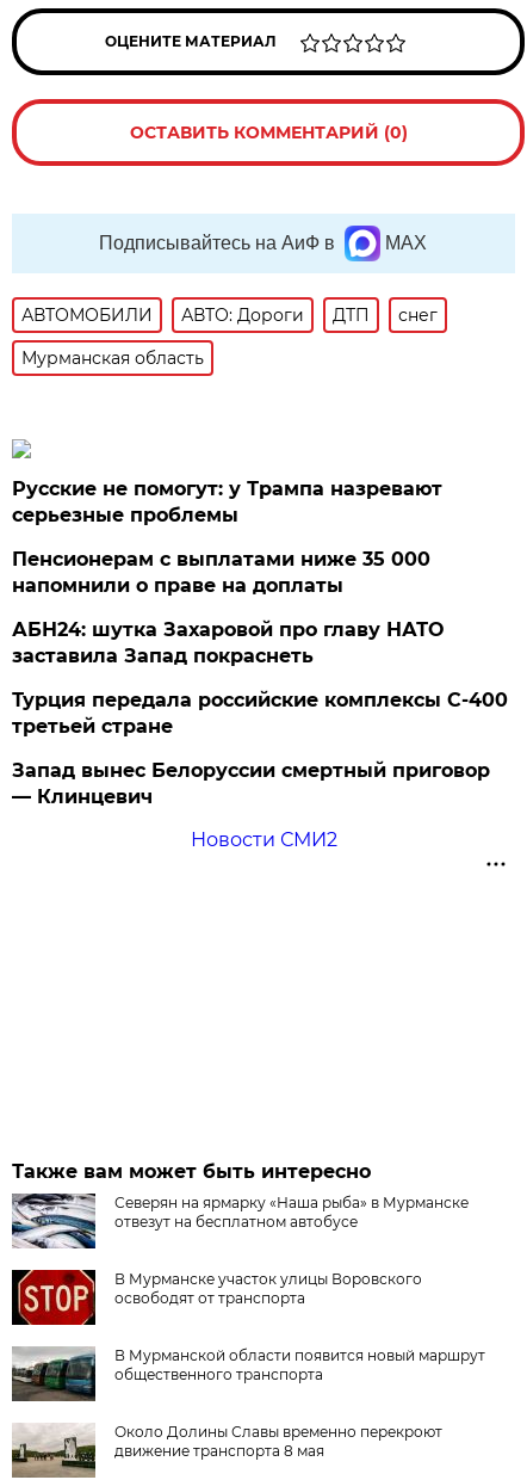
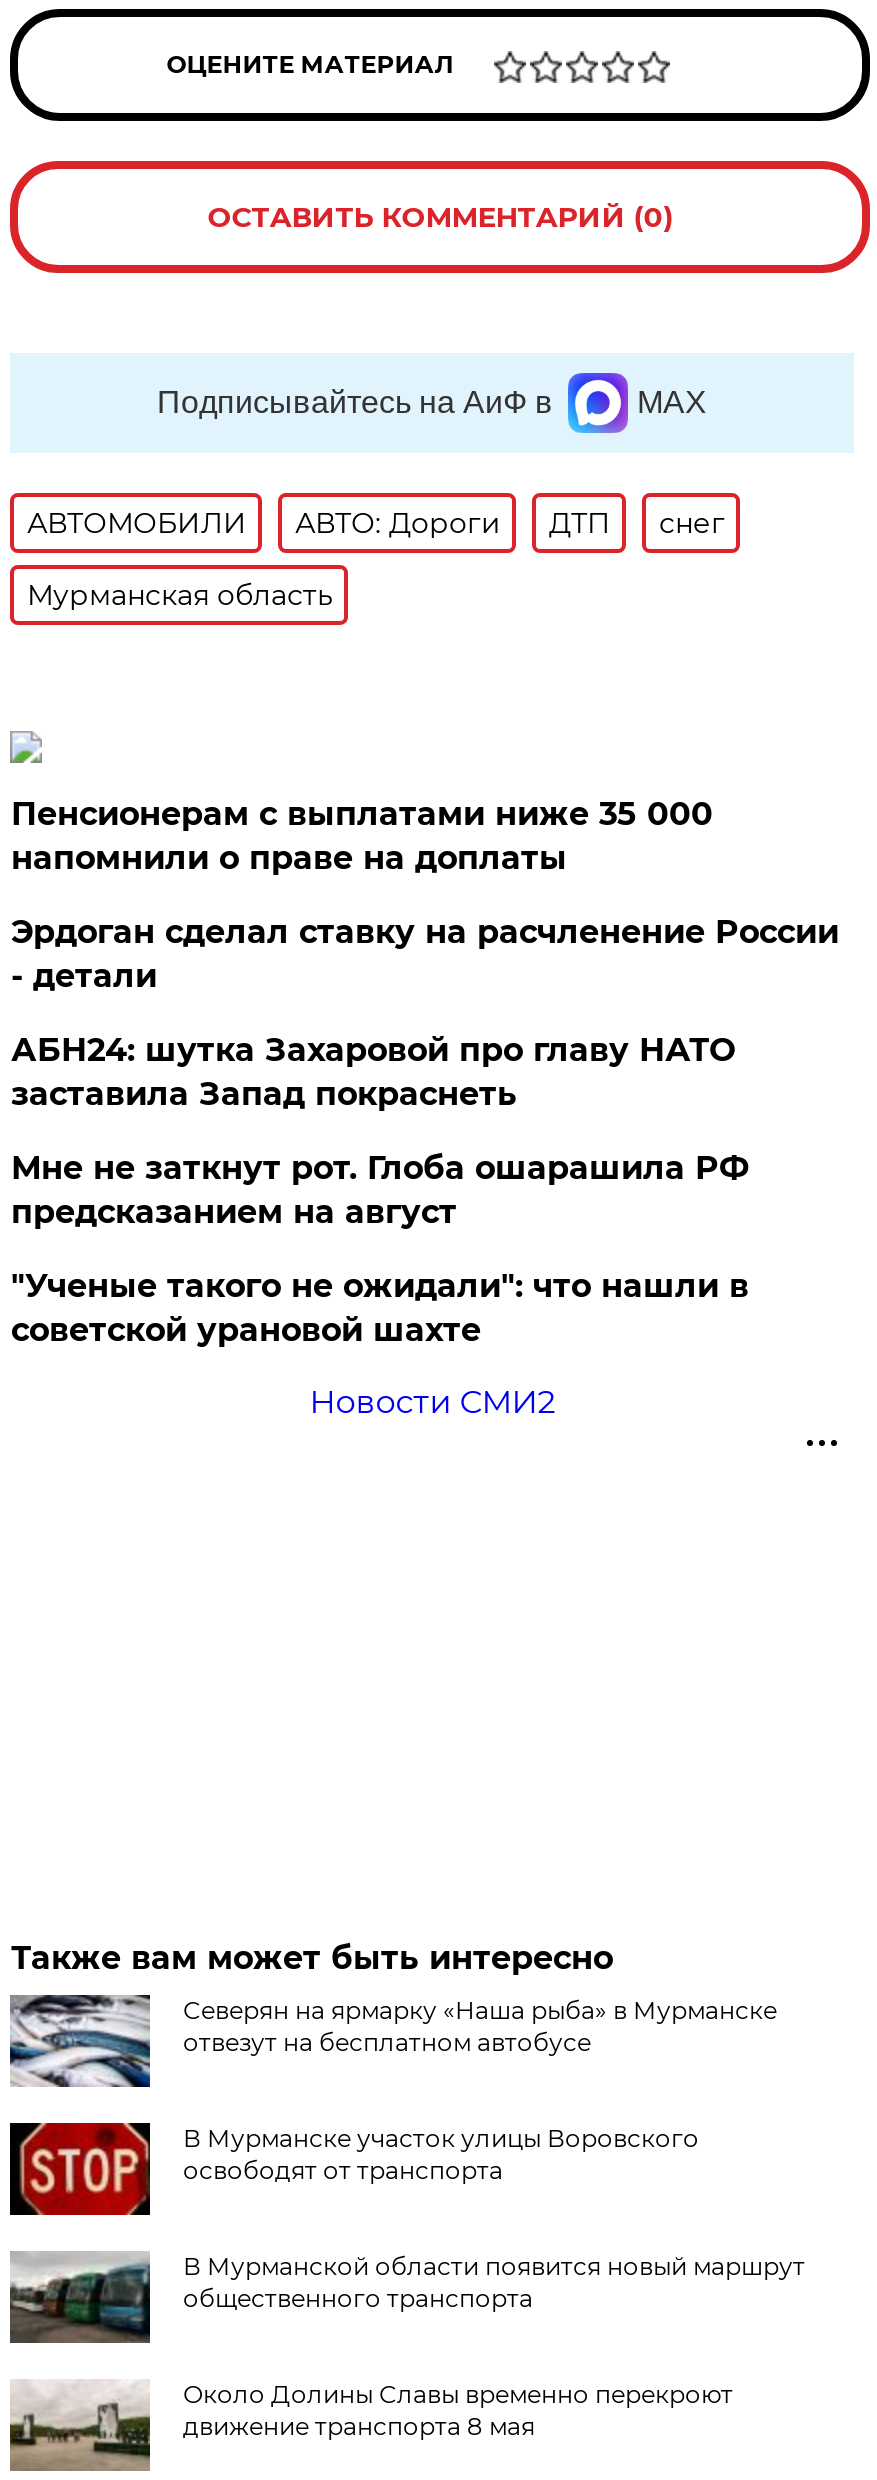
[12,477,443,526] Русские не помогут: у Трампа назревают | серьезные проблемы -> none
moved [12,548,431,597] -> [11,795,713,877]: Пенсионерам с выплатами ниже 35 000 | напомнили о праве на доплаты
none -> [11,913,839,995] Эрдоган сделал ставку на расчленение России | - детали
[12,689,508,737] Турция передала российские комплексы С-400 | третьей стране -> [11,1149,749,1231] Мне не заткнут рот. Глоба ошарашила РФ | предсказанием на август
[12,759,491,808] Запад вынес Белоруссии смертный приговор | — Клинцевич -> [11,1267,749,1349] "Ученые такого не ожидали": что нашли в | советской урановой шахте

